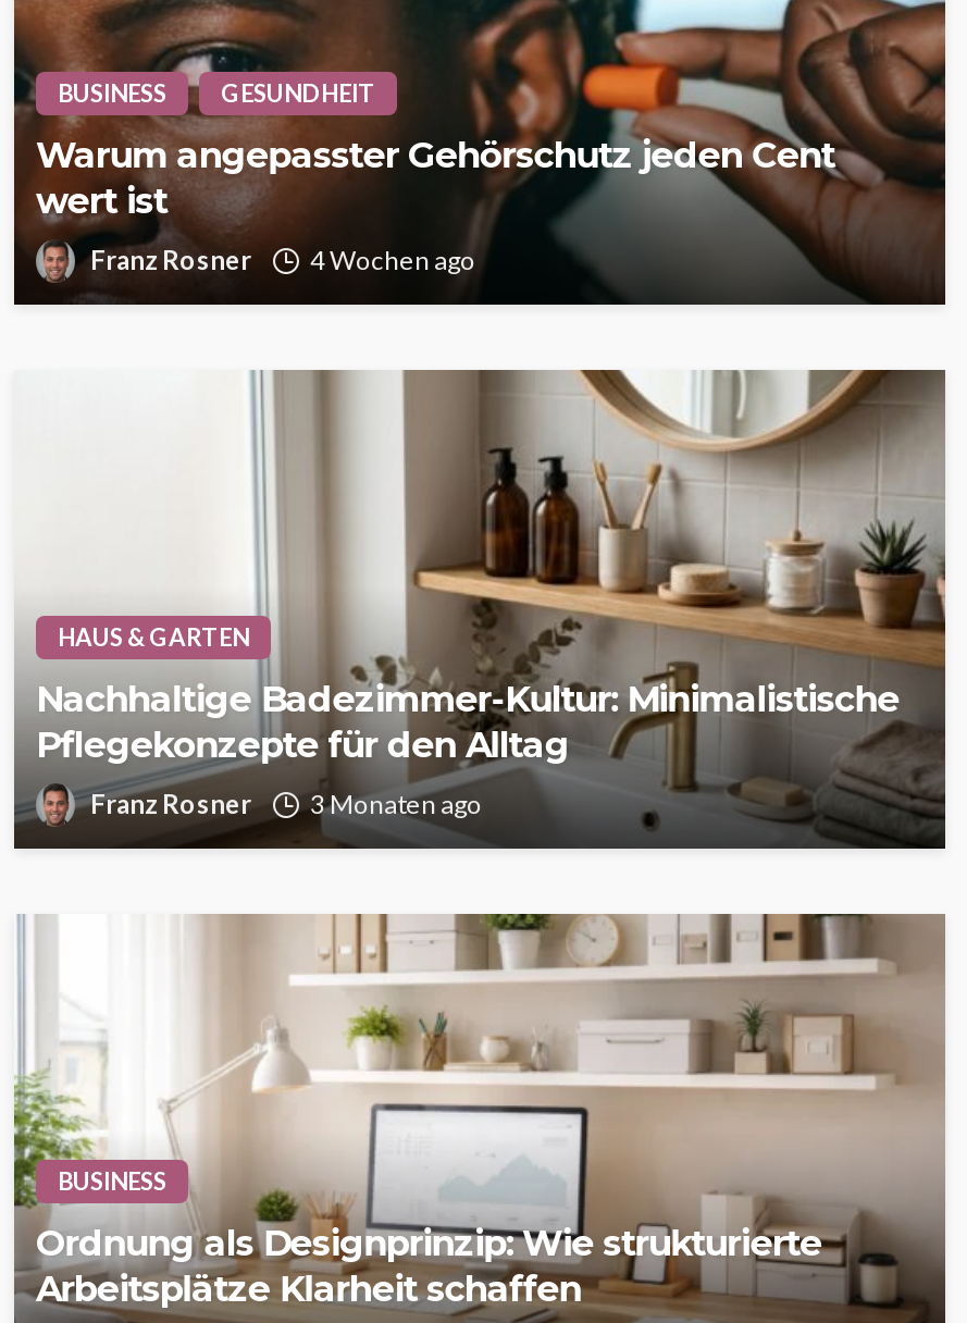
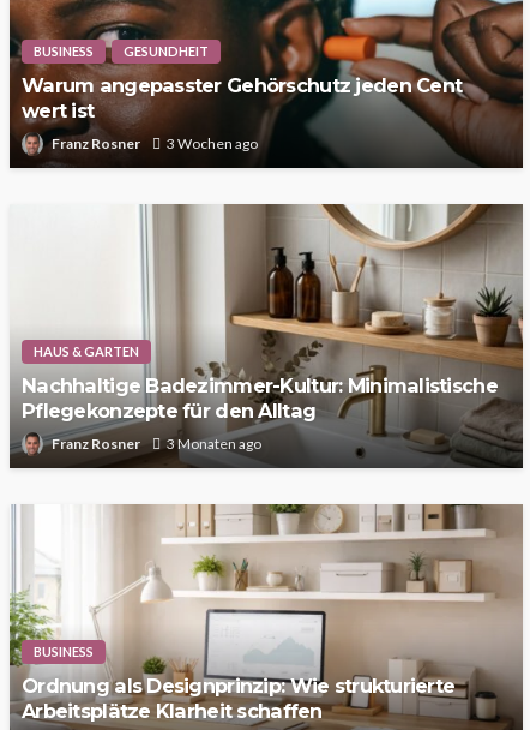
[90,243,475,275] Franz Rosner 4 Wochen ago -> [52,134,258,152] Franz Rosner 3 Wochen ago

